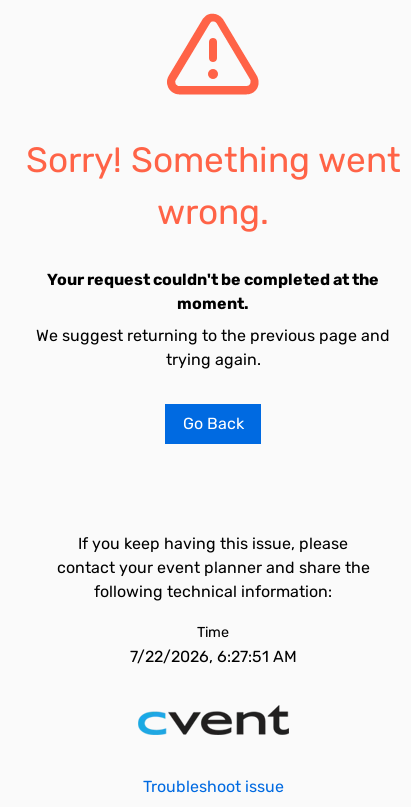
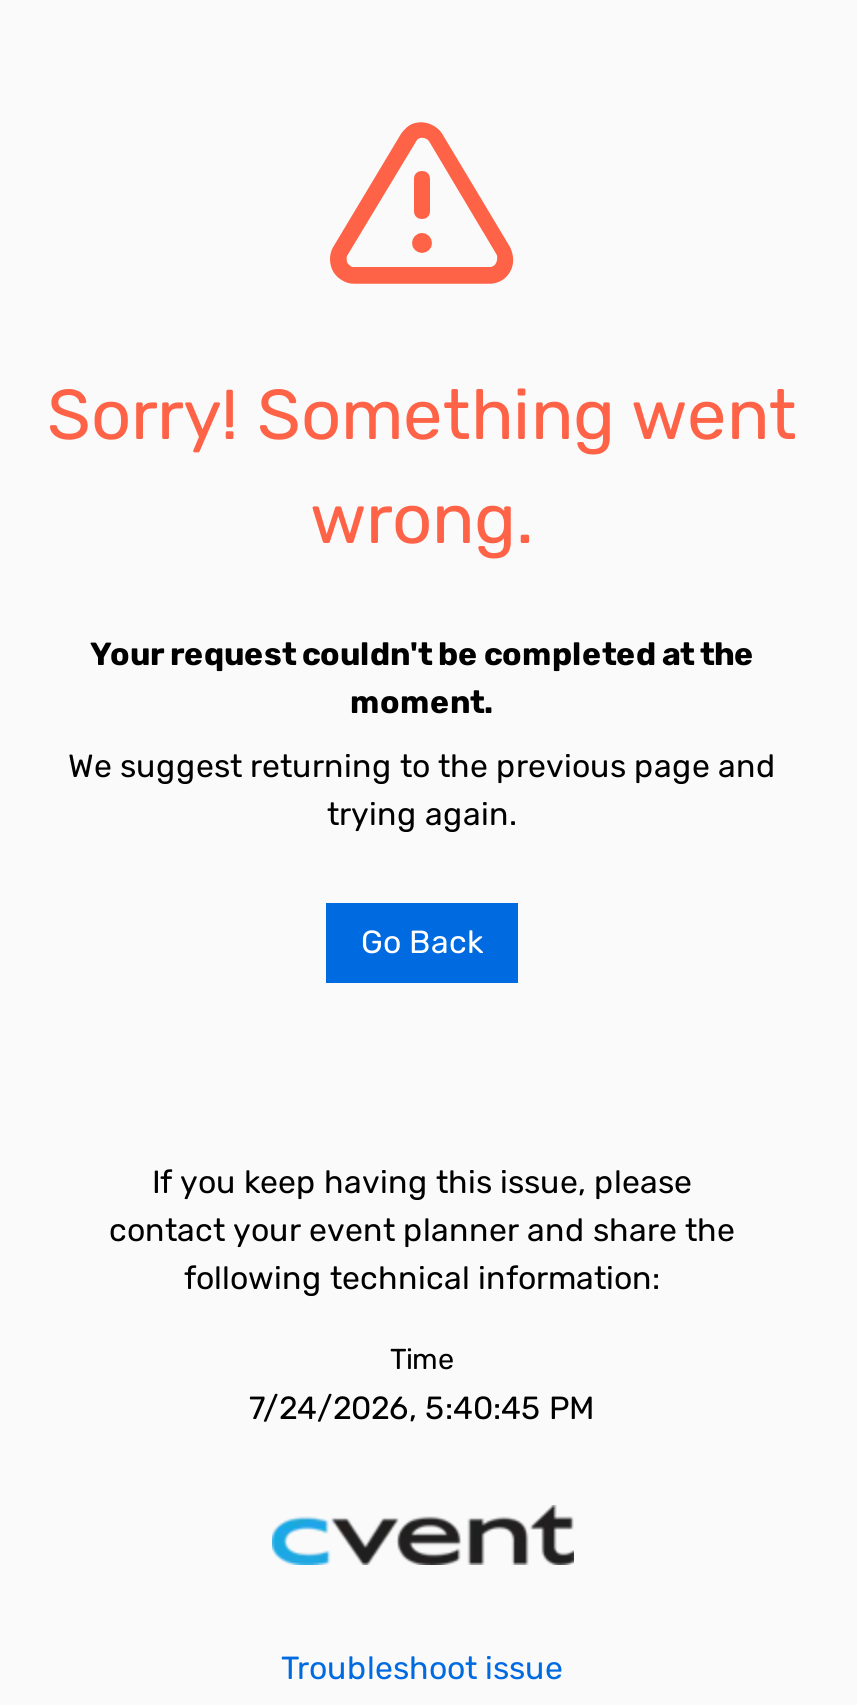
[129,647,296,666] 7/22/2026, 6:27:51 AM -> [249,1389,595,1427] 7/24/2026, 5:40:45 PM

